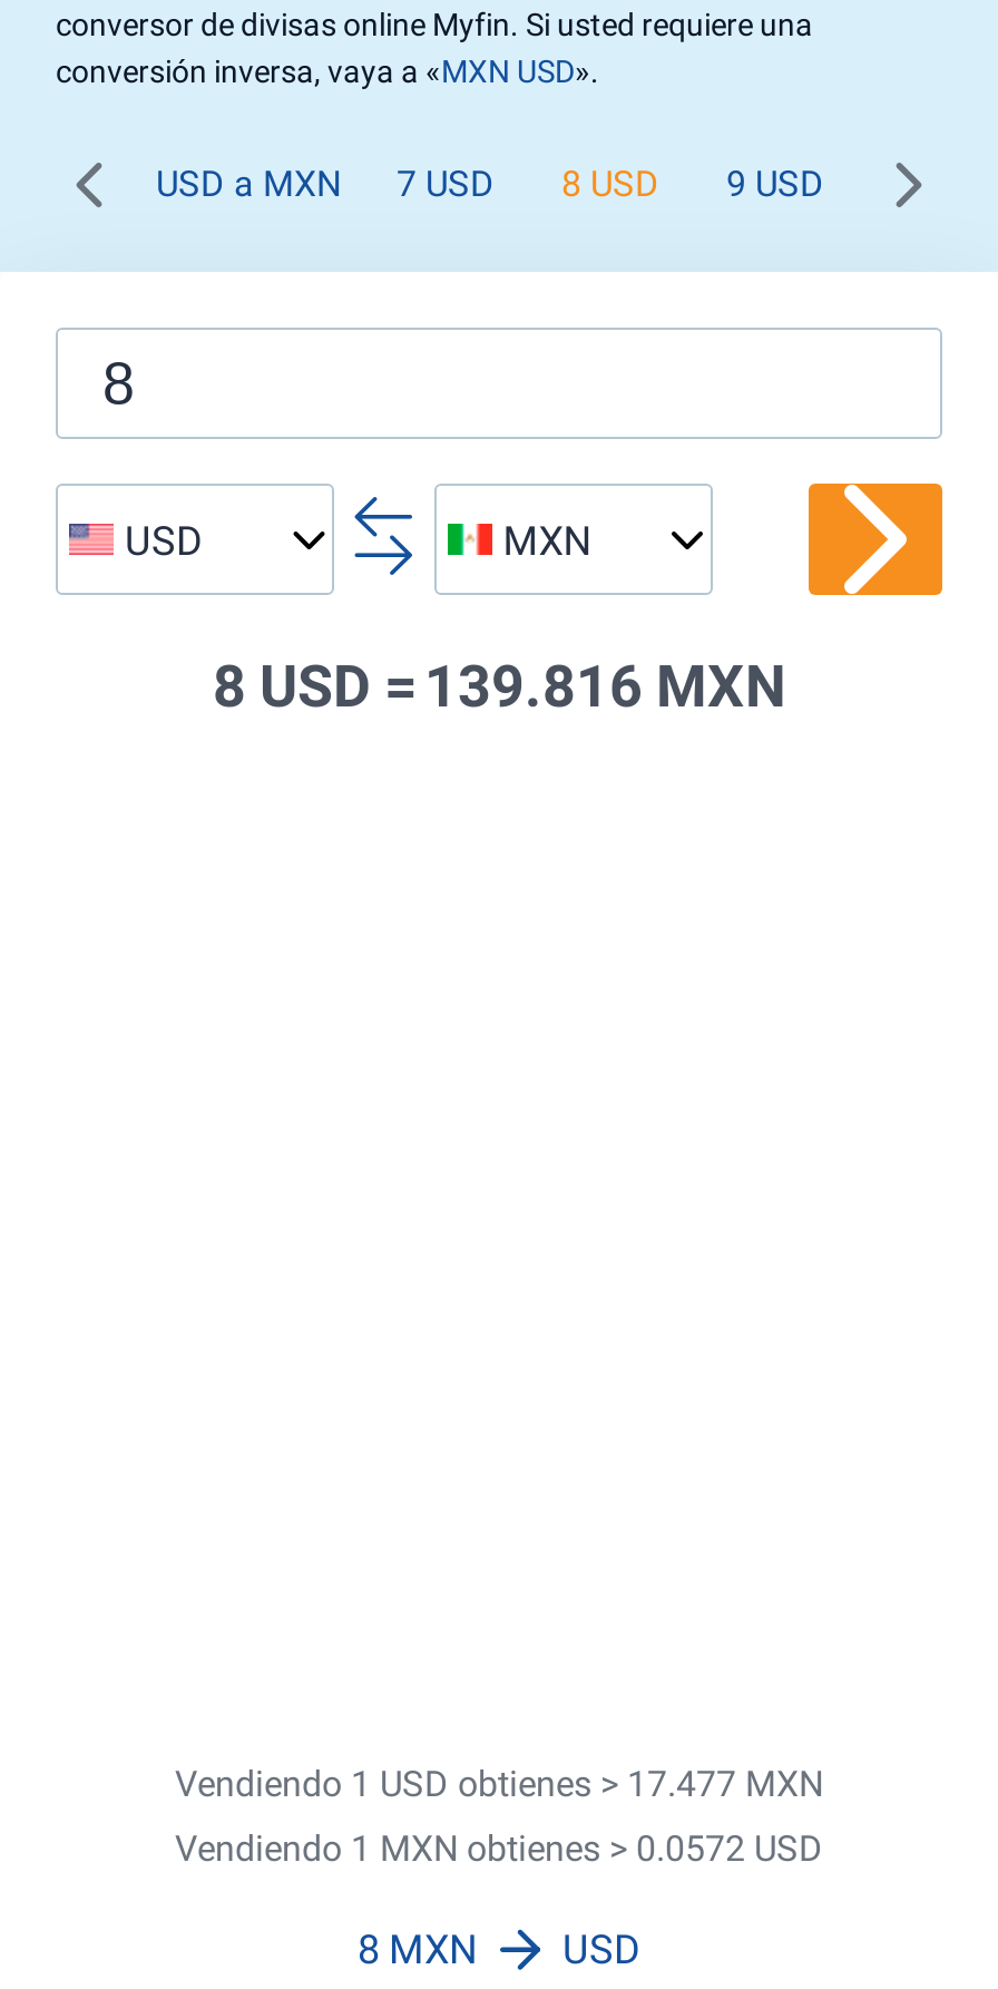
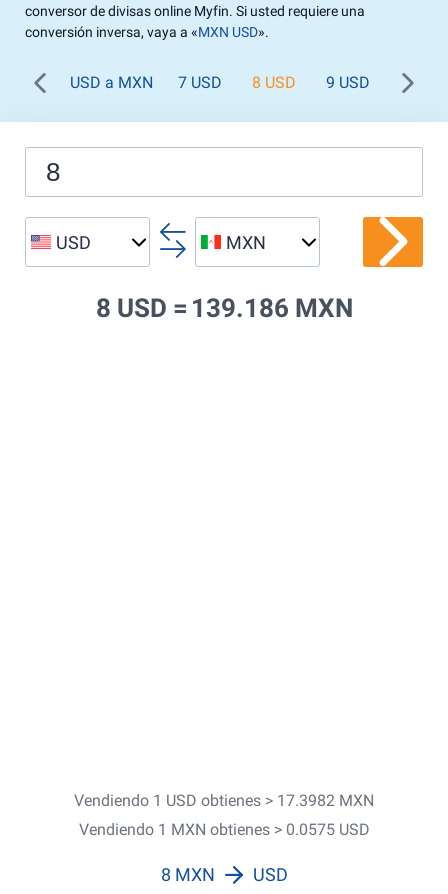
[213,653,785,720] 8 USD = 139.816 MXN -> [95,293,352,323] 8 USD = 139.186 MXN
[175,1763,823,1805] Vendiendo 1 USD obtienes > 17.477 MXN -> [74,791,374,810] Vendiendo 1 USD obtienes > 17.3982 MXN
[175,1827,823,1870] Vendiendo 1 MXN obtienes > 0.0572 USD -> [78,820,369,839] Vendiendo 1 MXN obtienes > 0.0575 USD

